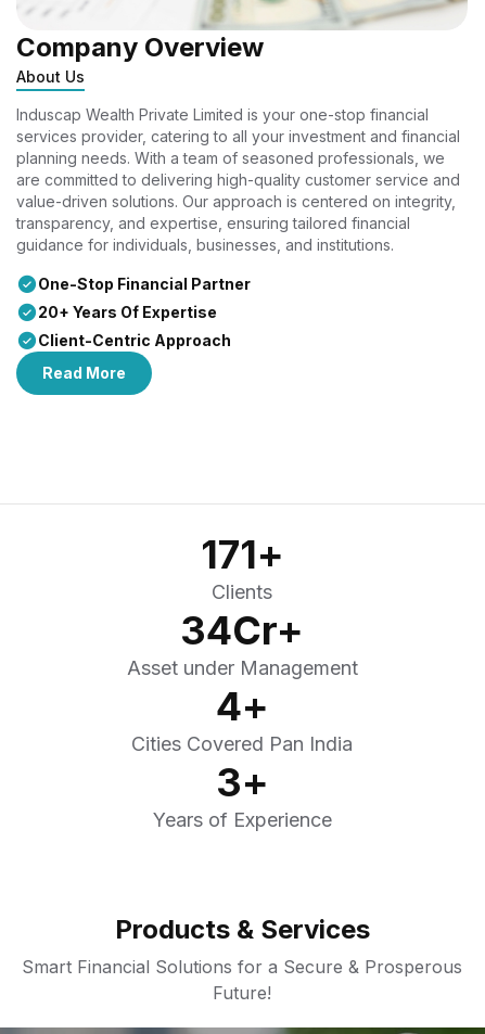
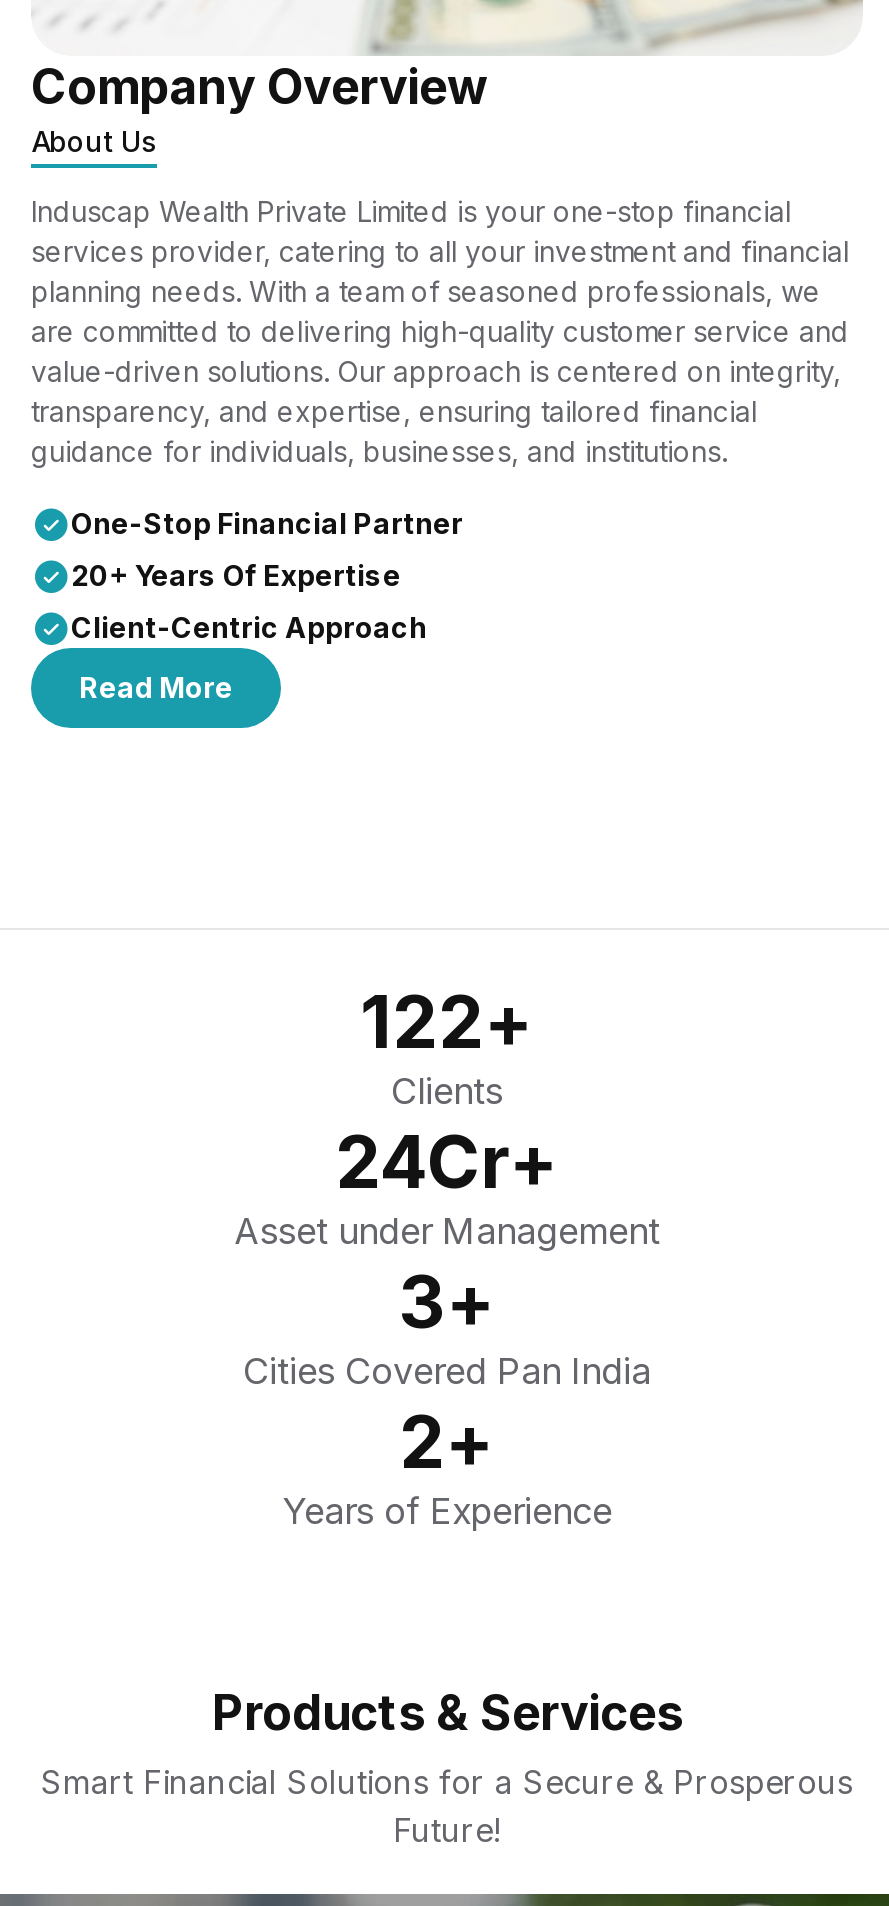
[200,531,284,578] 171+ -> [360,978,534,1066] 122+
[180,607,304,654] 34Cr+ -> [335,1118,559,1206] 24Cr+
[215,683,269,730] 4+ -> [398,1258,496,1346] 3+
[215,759,269,806] 3+ -> [399,1398,495,1486] 2+

